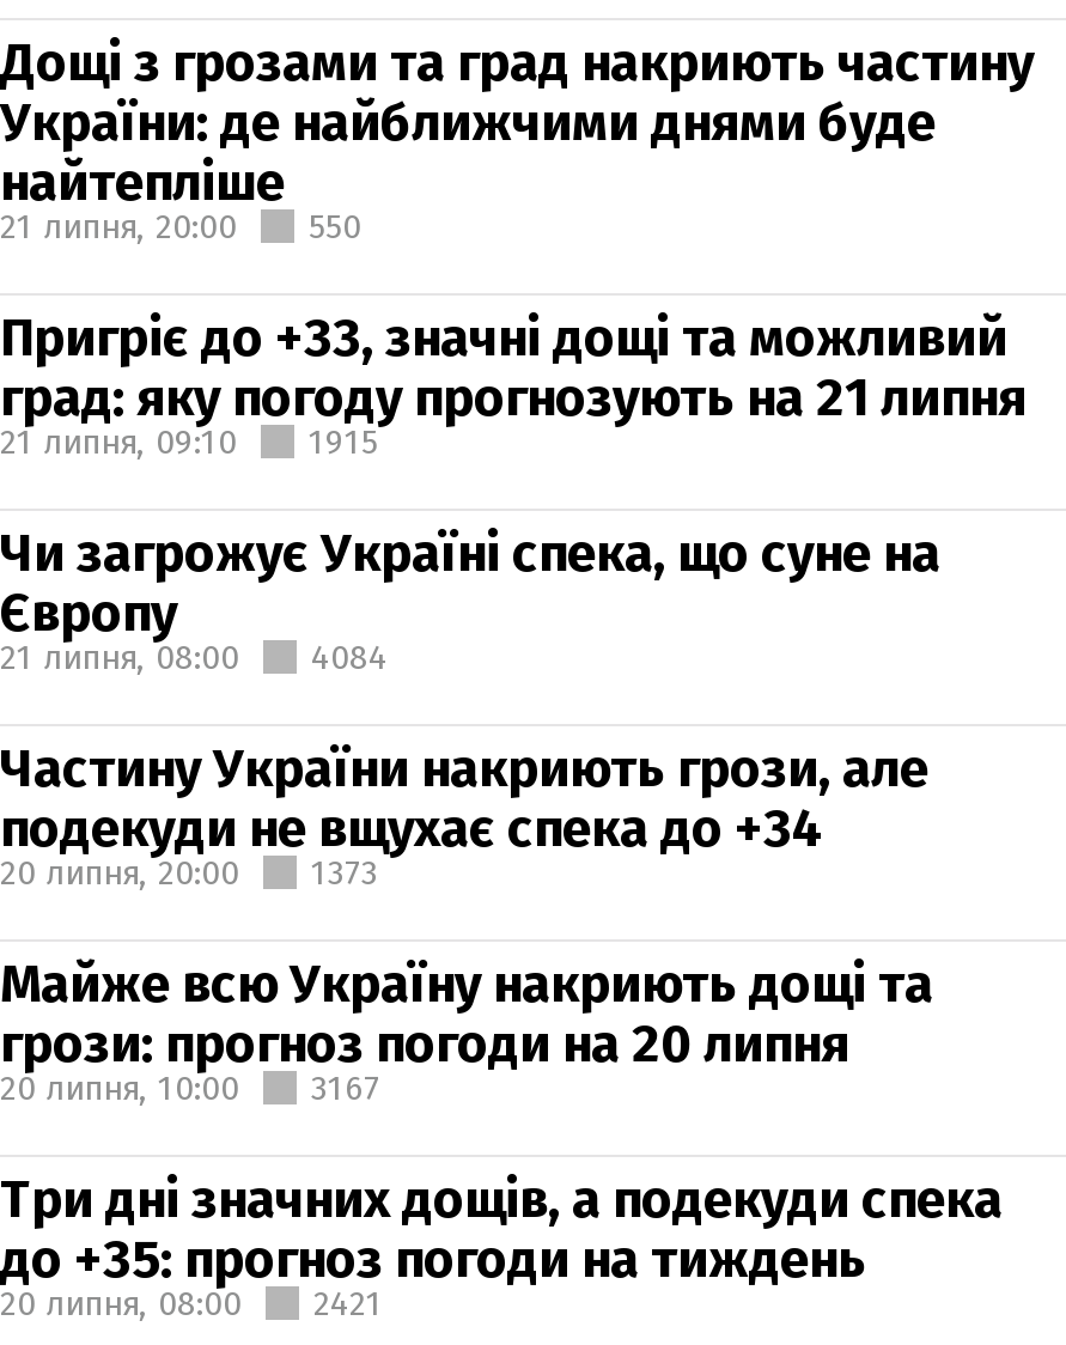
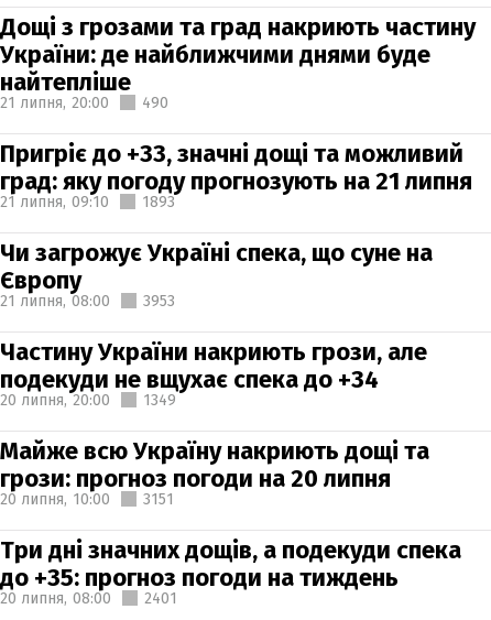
[0,206,361,247] 21 липня, 20:00 550 -> [0,93,168,112] 21 липня, 20:00 490
[309,421,378,462] 1915 -> [142,192,175,211] 1893
[0,637,388,677] 21 липня, 08:00 4084 -> [0,291,175,310] 21 липня, 08:00 3953
[0,852,378,893] 20 липня, 20:00 1373 -> [0,390,176,409] 20 липня, 20:00 1349
[0,1067,380,1108] 20 липня, 10:00 3167 -> [0,490,174,508] 20 липня, 10:00 3151
[0,1283,383,1323] 20 липня, 08:00 2421 -> [0,589,177,607] 20 липня, 08:00 2401

